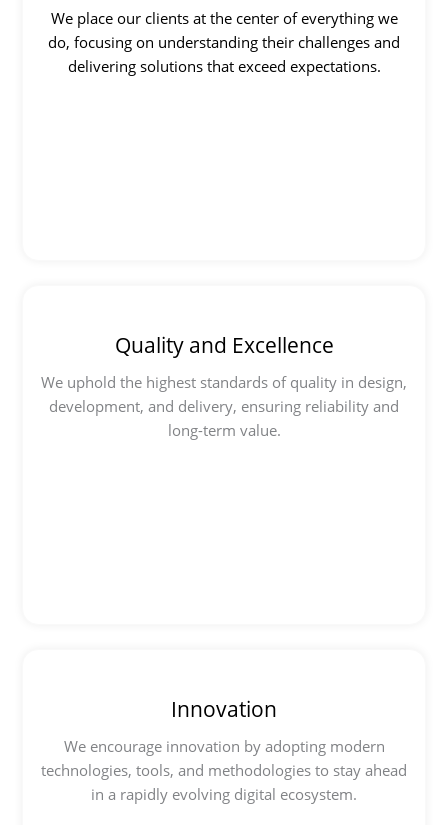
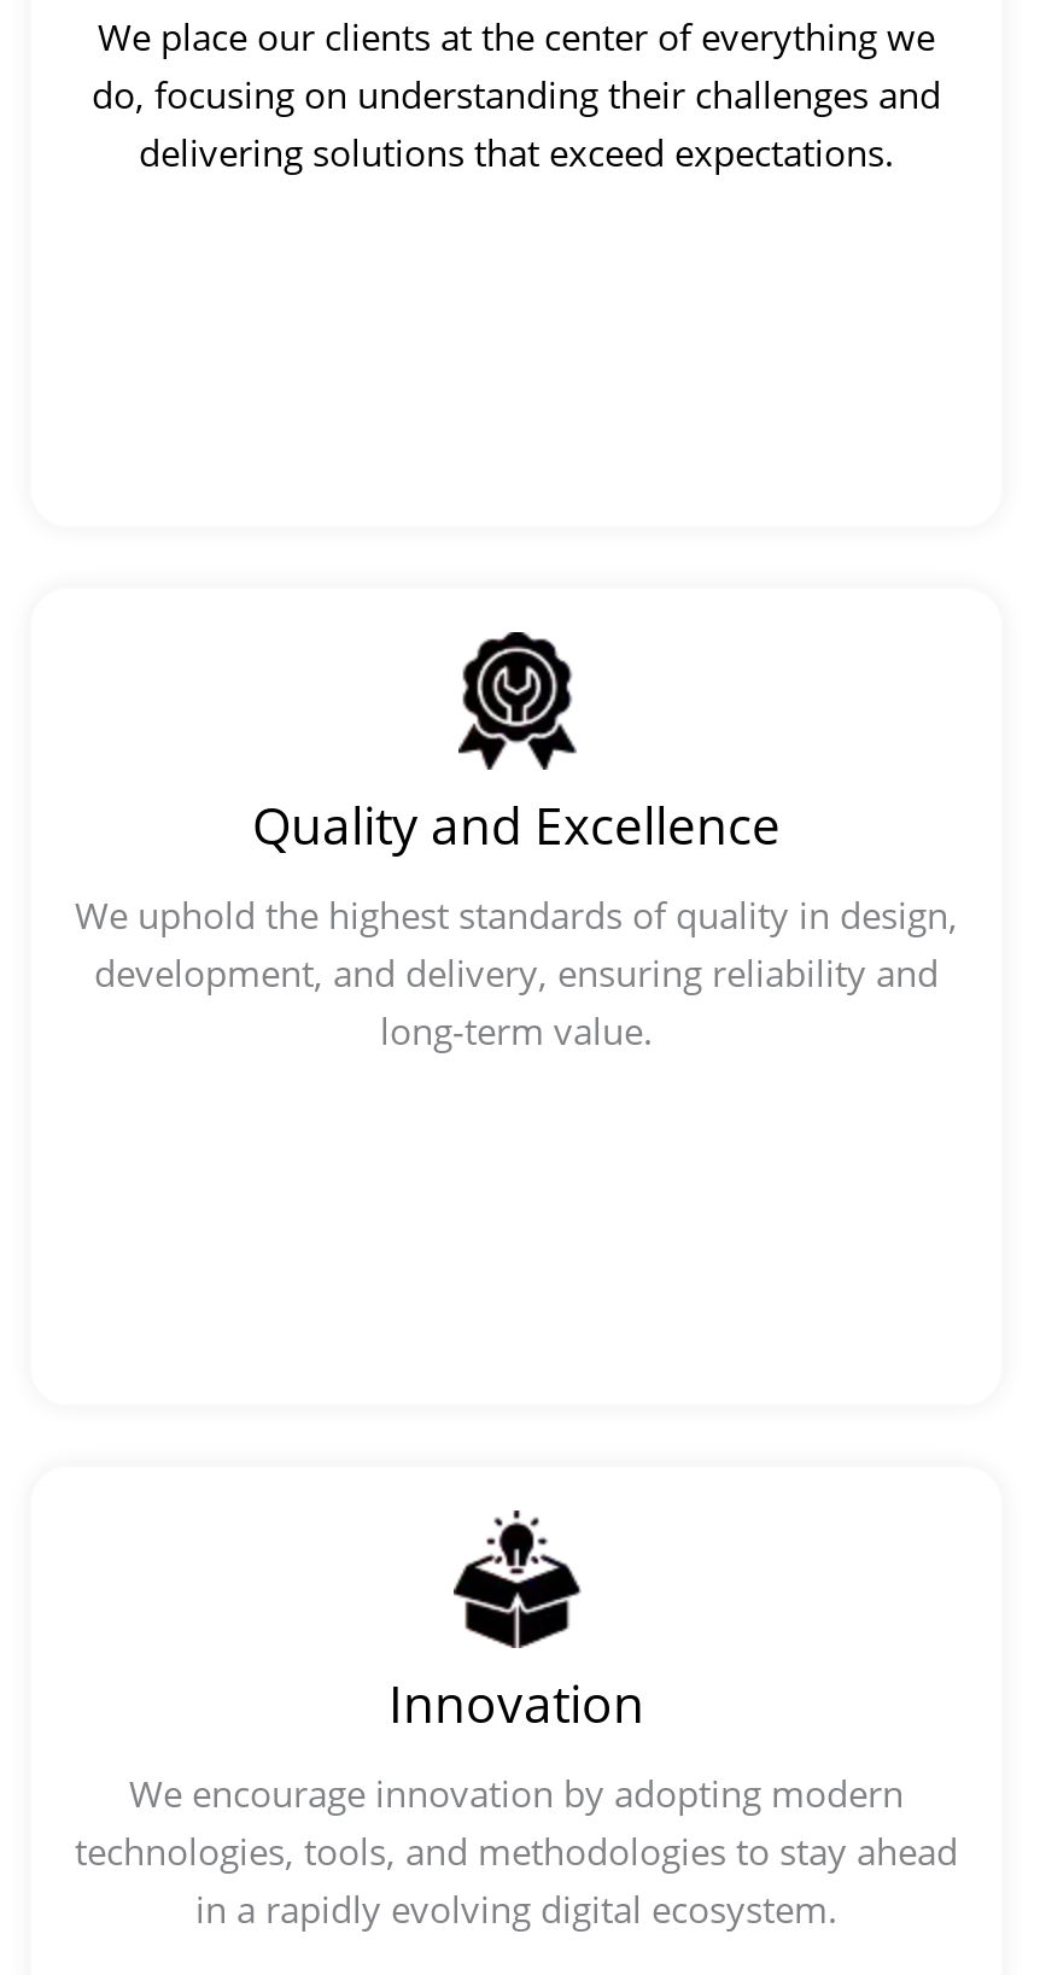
none -> [456,629,579,771] [image]
none -> [451,1509,582,1649] [image]

